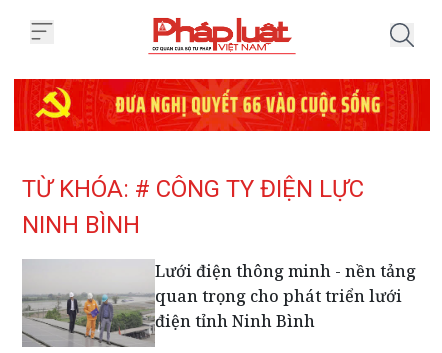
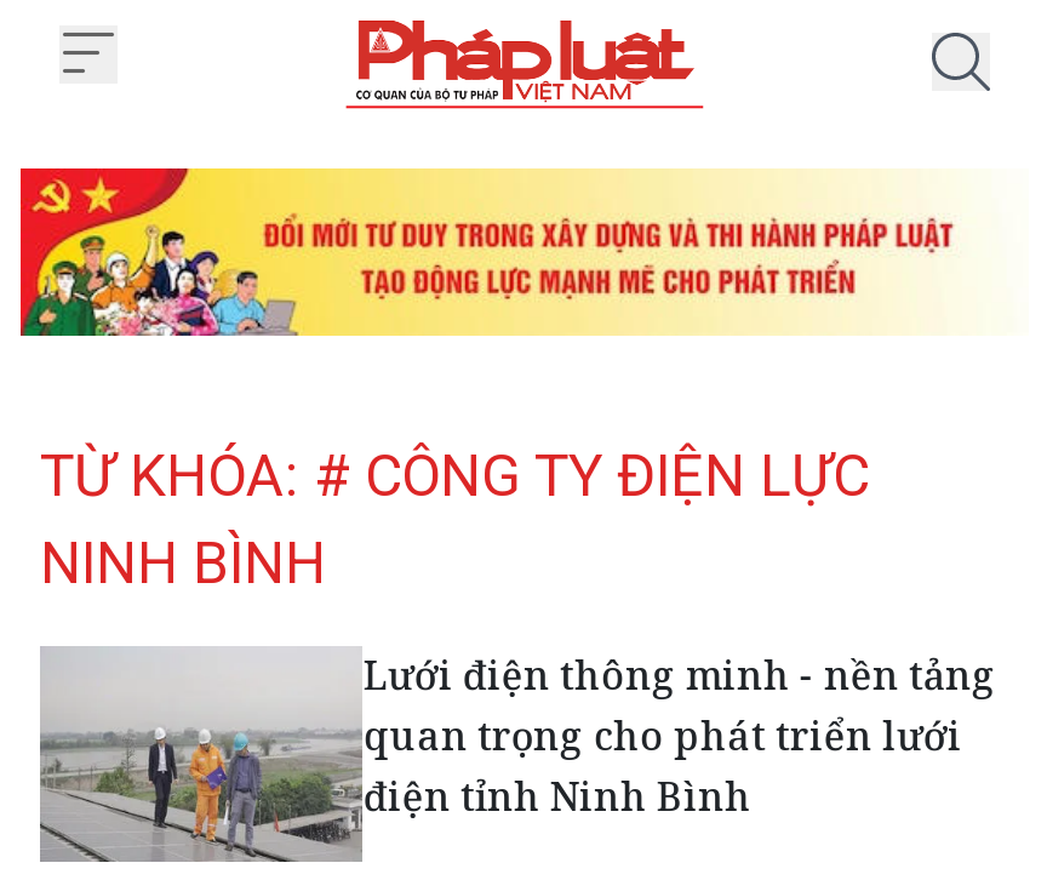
[14,78,431,132] [image] -> [21,166,1029,338] [image]

